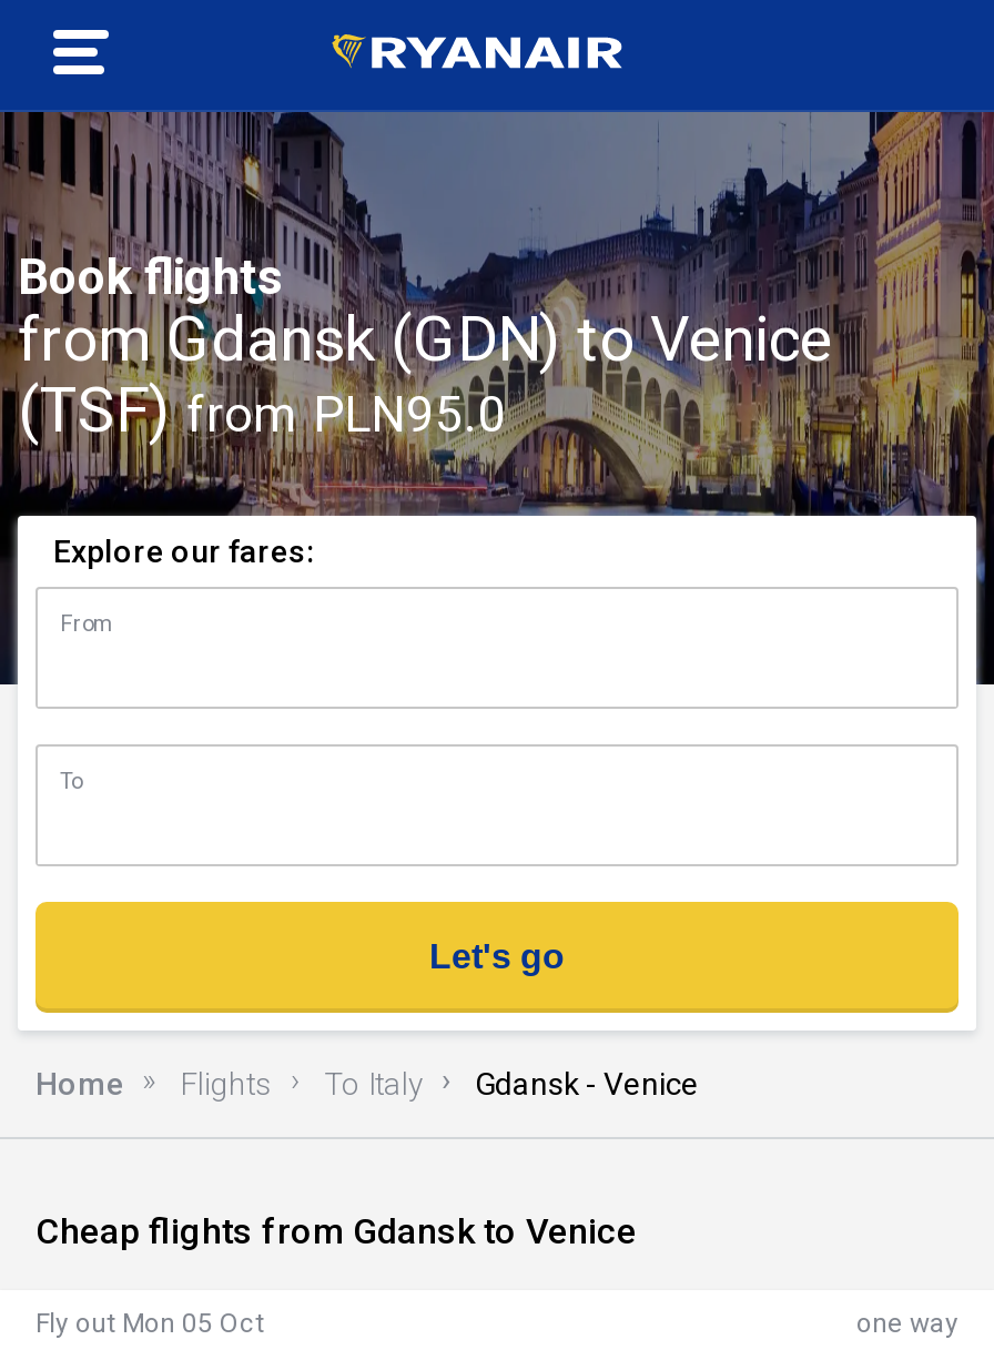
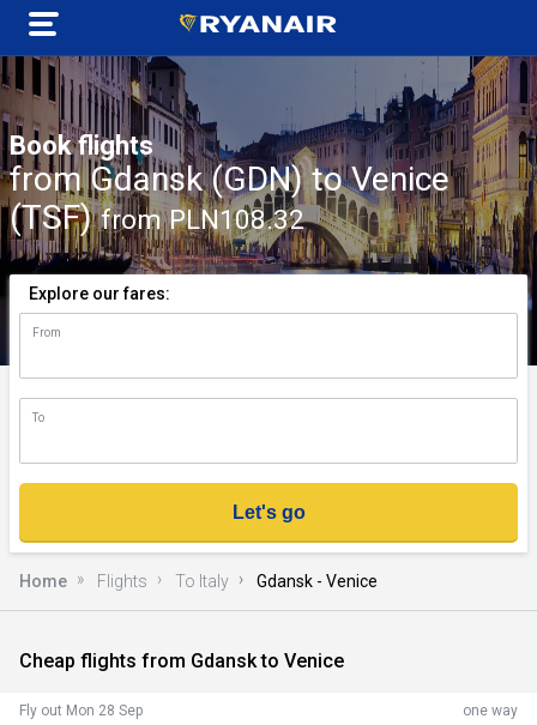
[18,374,506,448] (TSF) from PLN95.0 -> [10,198,304,238] (TSF) from PLN108.32
[35,1308,264,1339] Fly out Mon 05 Oct -> [19,702,143,719] Fly out Mon 28 Sep

